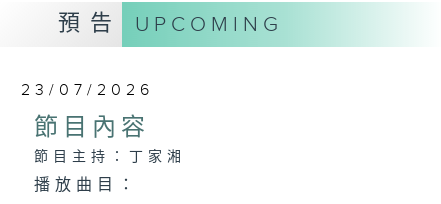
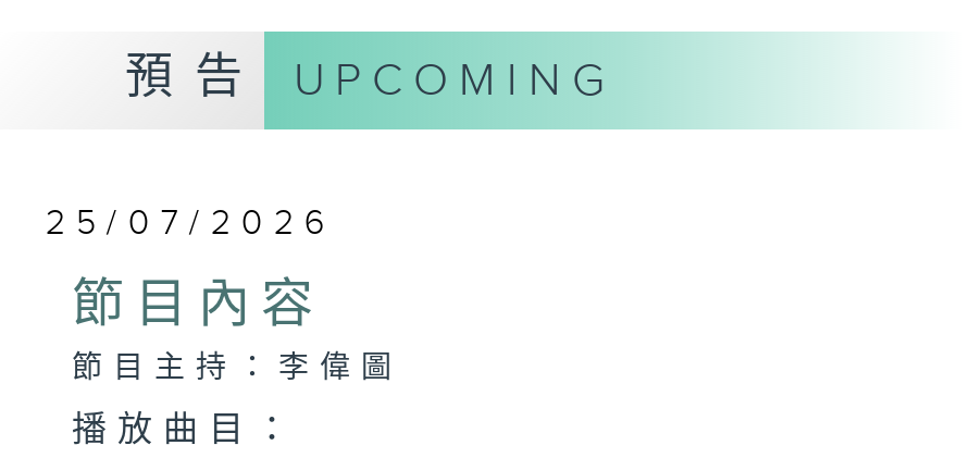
[21,81,154,100] 23/07/2026 -> [45,204,335,246] 25/07/2026
[33,149,185,165] 節目主持：丁家湘 -> [72,352,402,387] 節目主持：李偉圖

